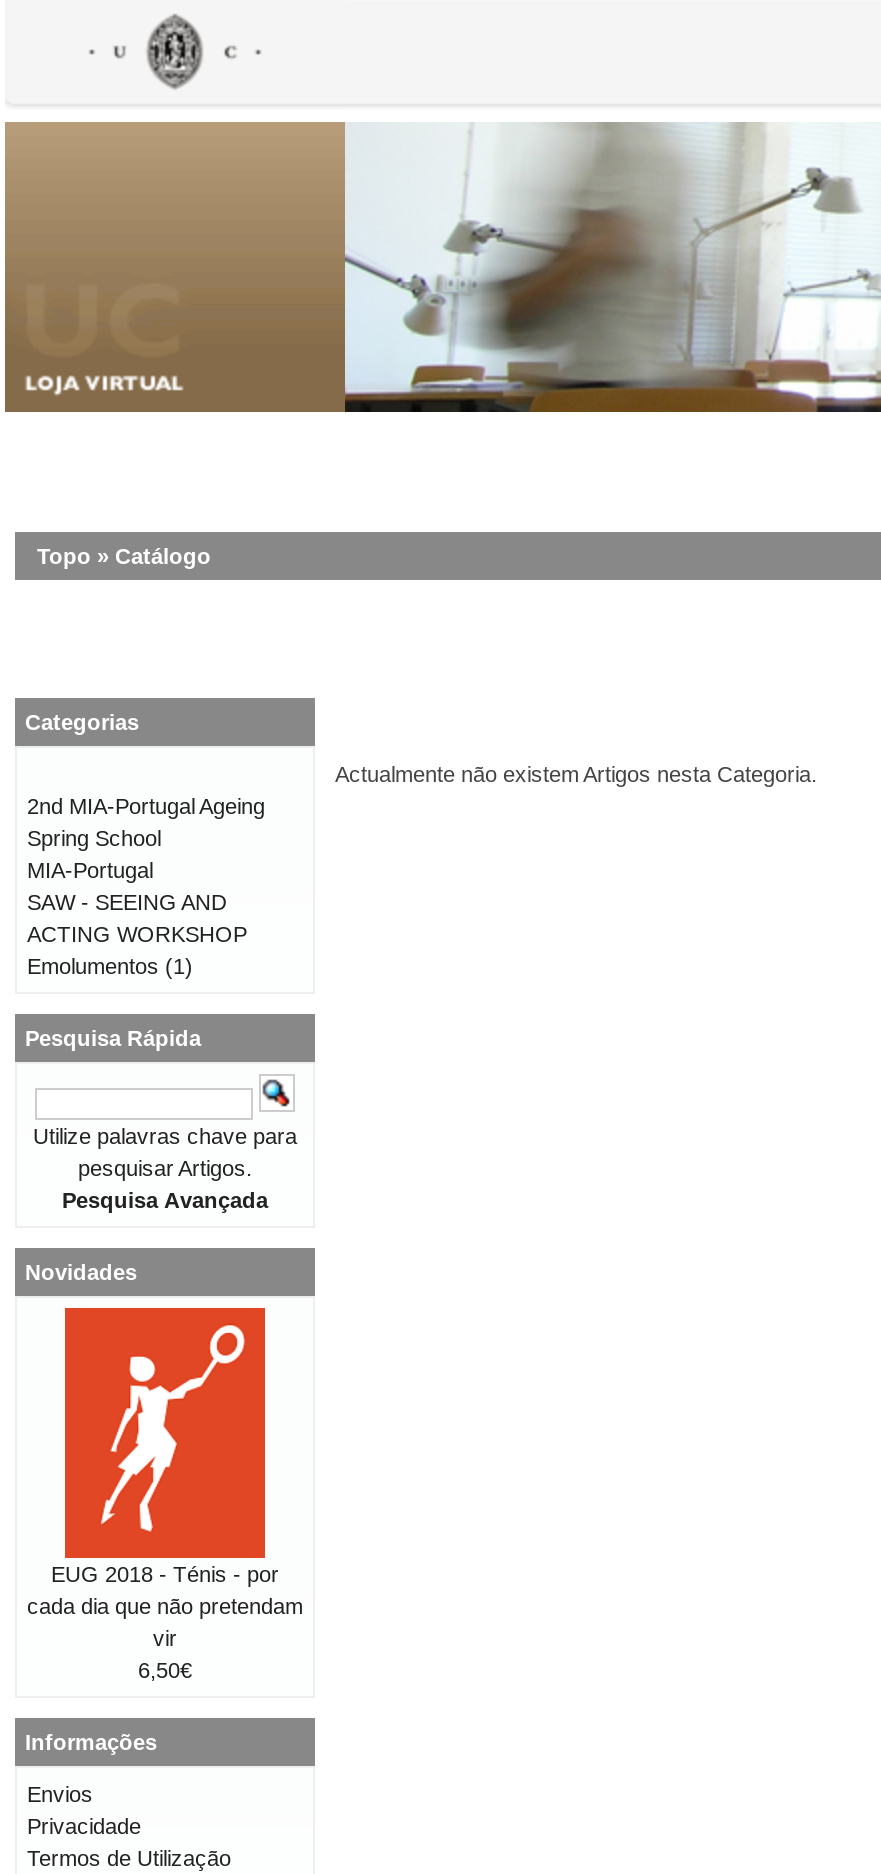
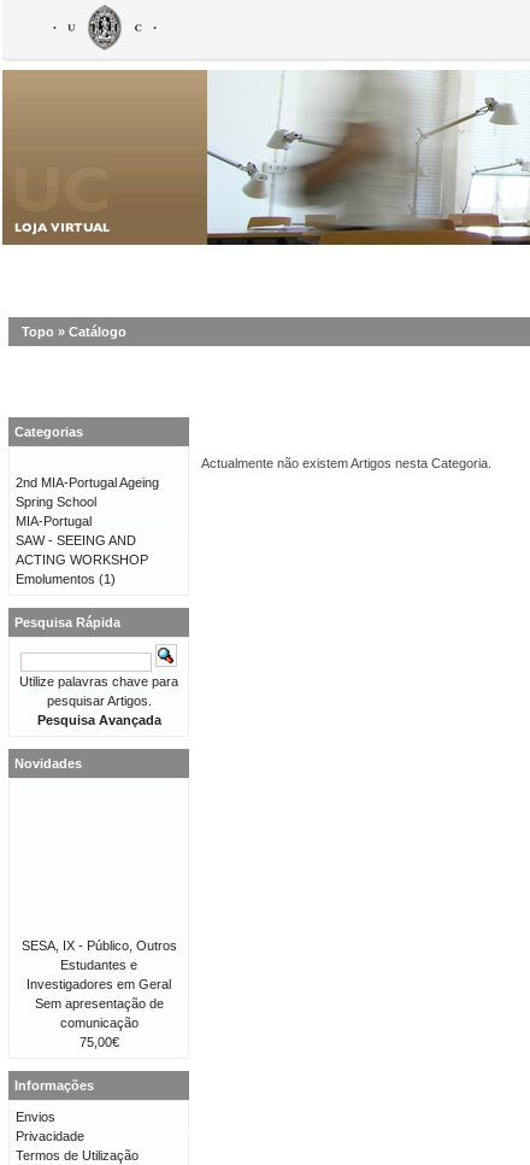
[63,1306,267,1484] [image] -> none
[27,1562,303,1682] EUG 2018 - Ténis - por | cada dia que não pretendam | vir | 6,50€ -> [21,938,176,1049] SESA, IX - Público, Outros | Estudantes e | Investigadores em Geral | Sem apresentação de | comunicação | 75,00€

